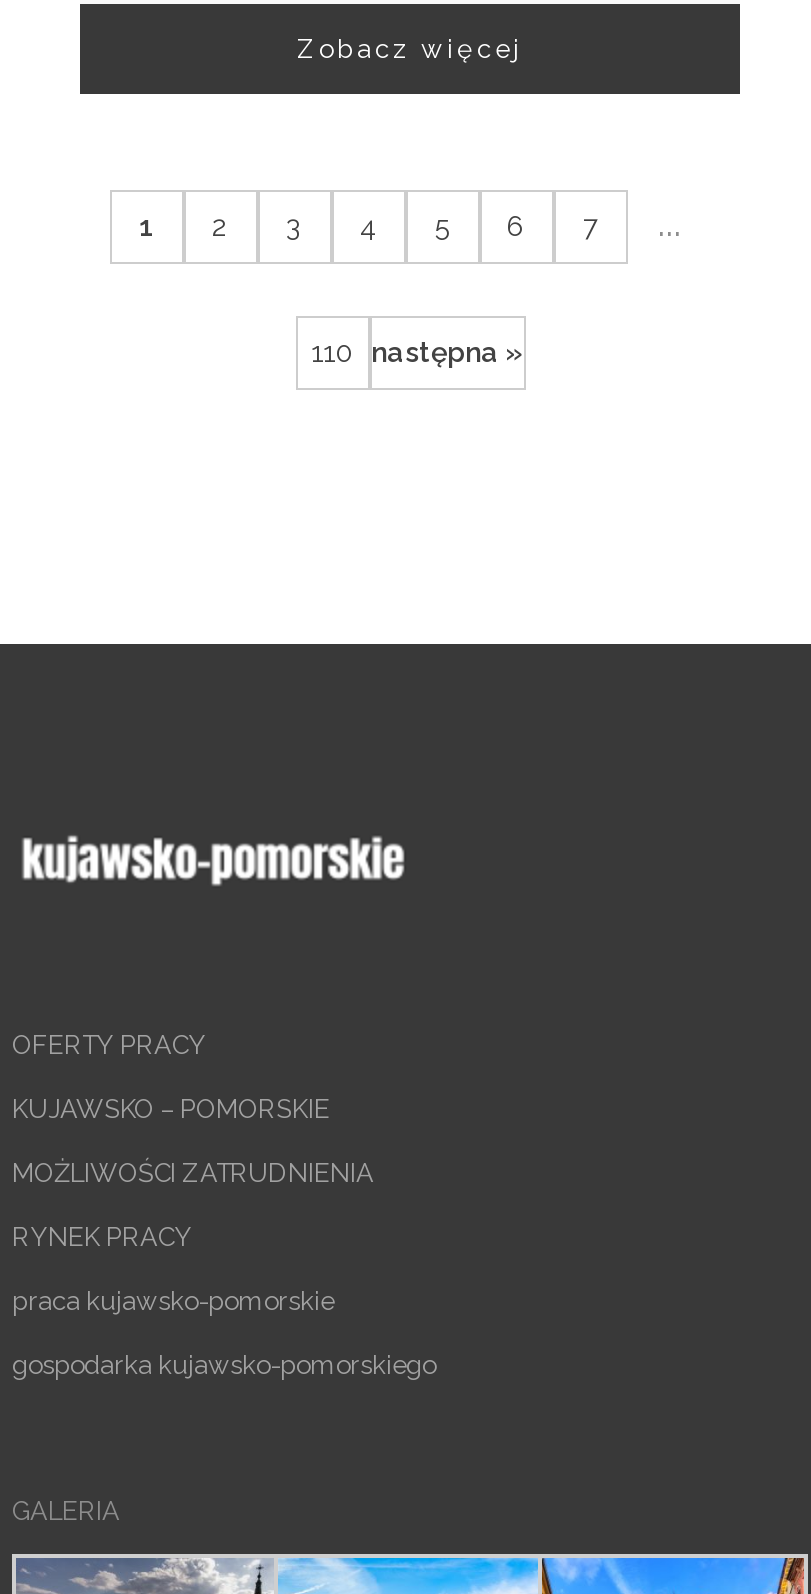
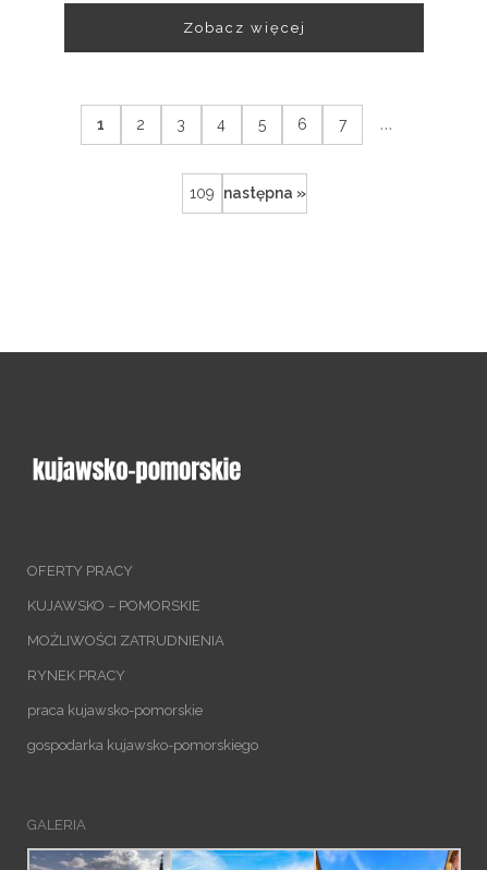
[311,336,523,368] 110 następna » -> [189,184,306,202] 109 następna »

